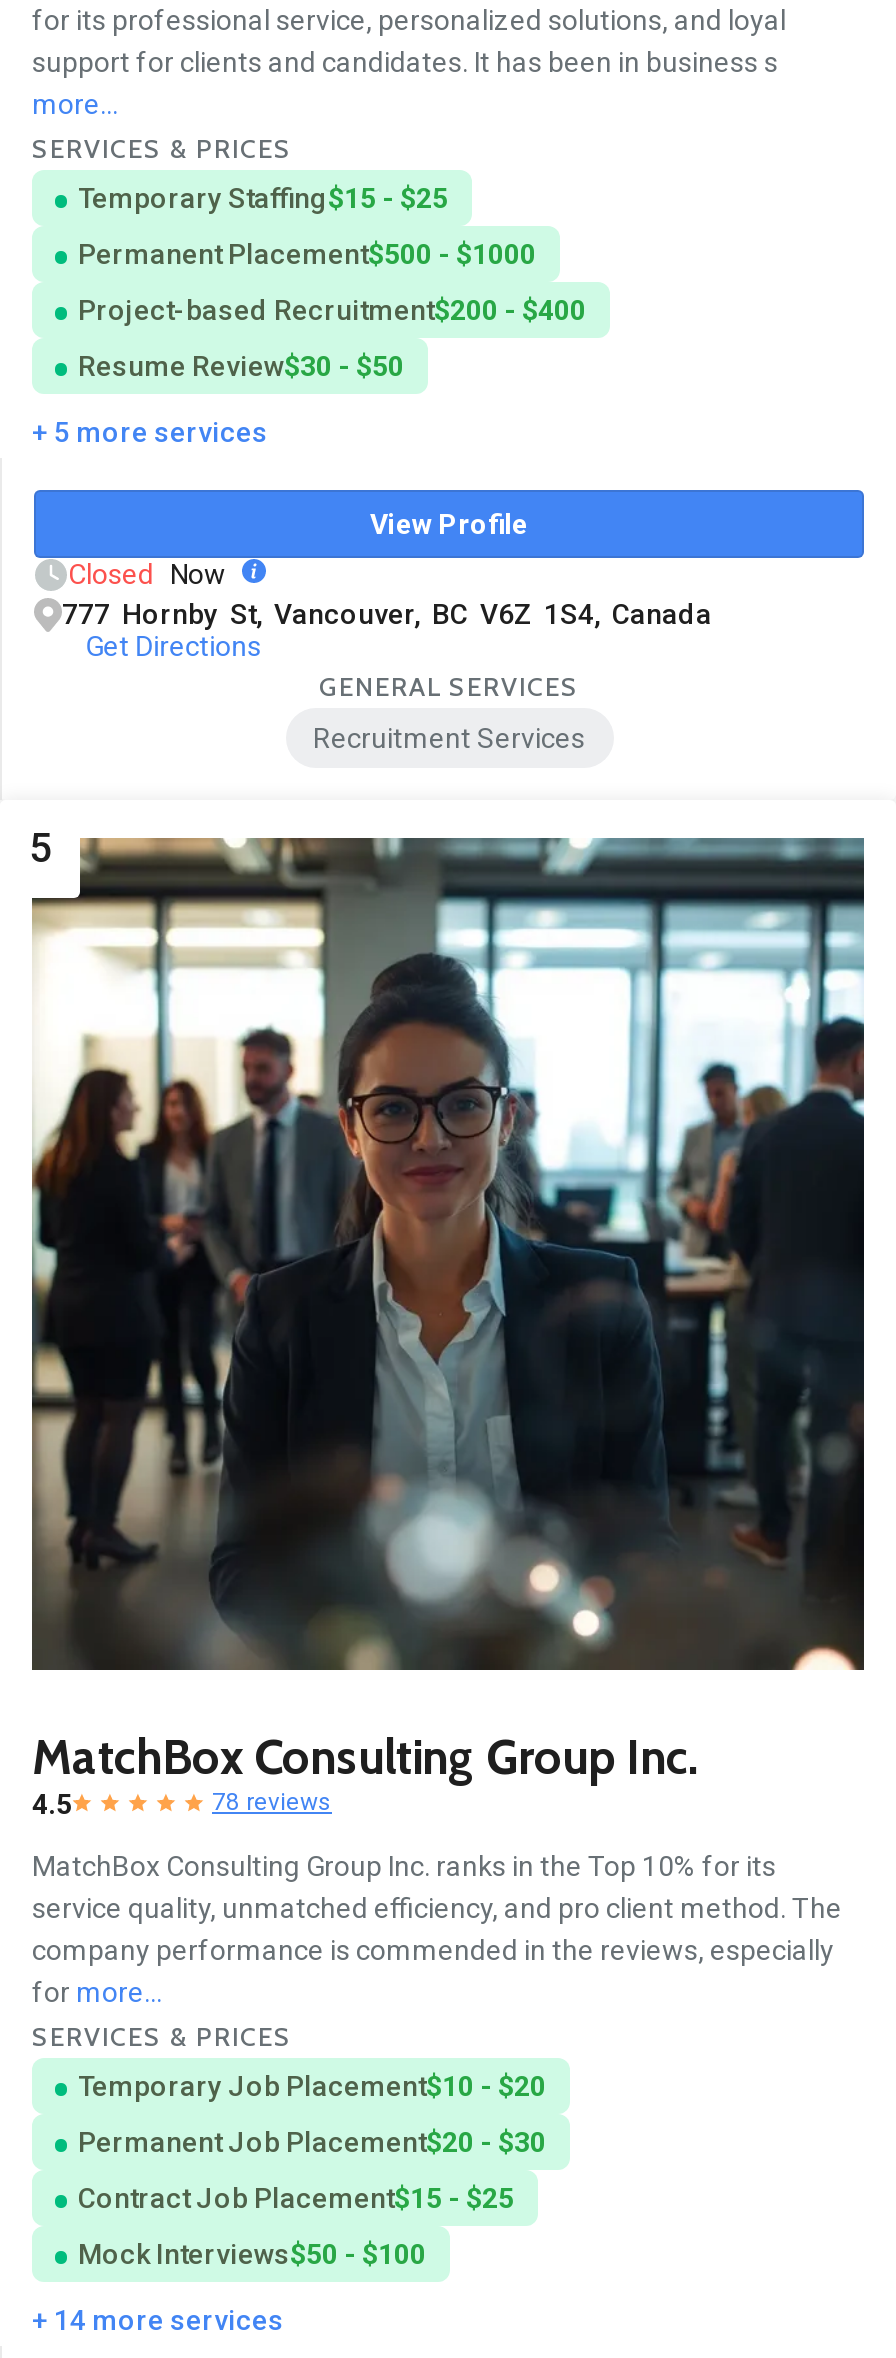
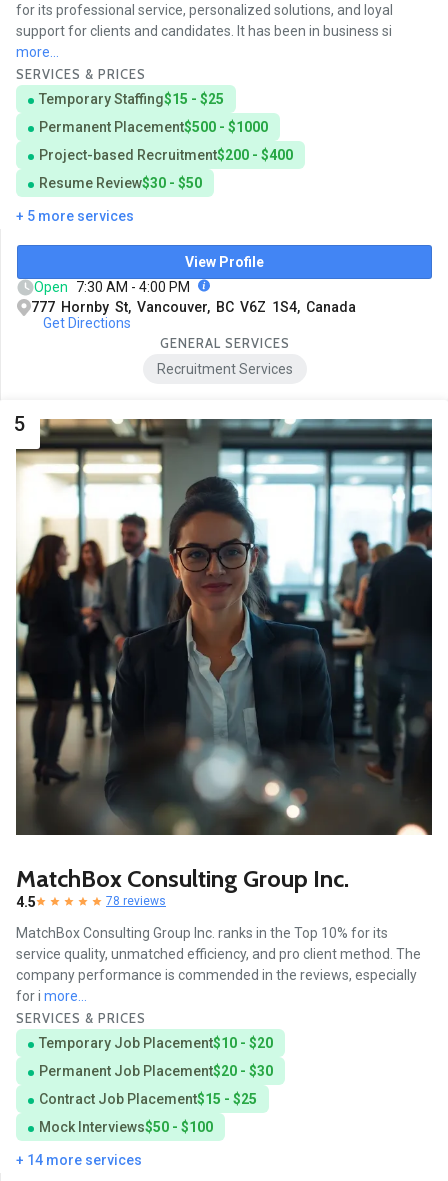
[32,47,778,79] support for clients and candidates. It has been in business s -> [16,23,392,39] support for clients and candidates. It has been in business si
[68,559,226,591] Closed Now -> [34,279,190,295] Open 7:30 AM - 4:00 PM
[32,1976,162,2008] for more... -> [16,988,87,1004] for i more...

